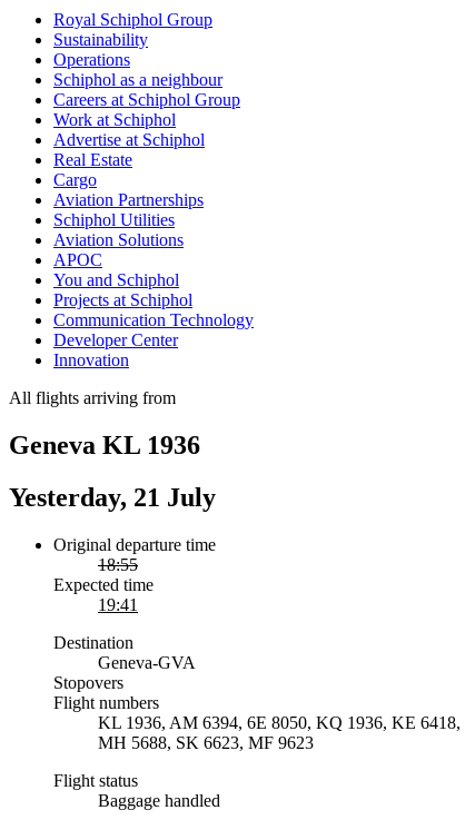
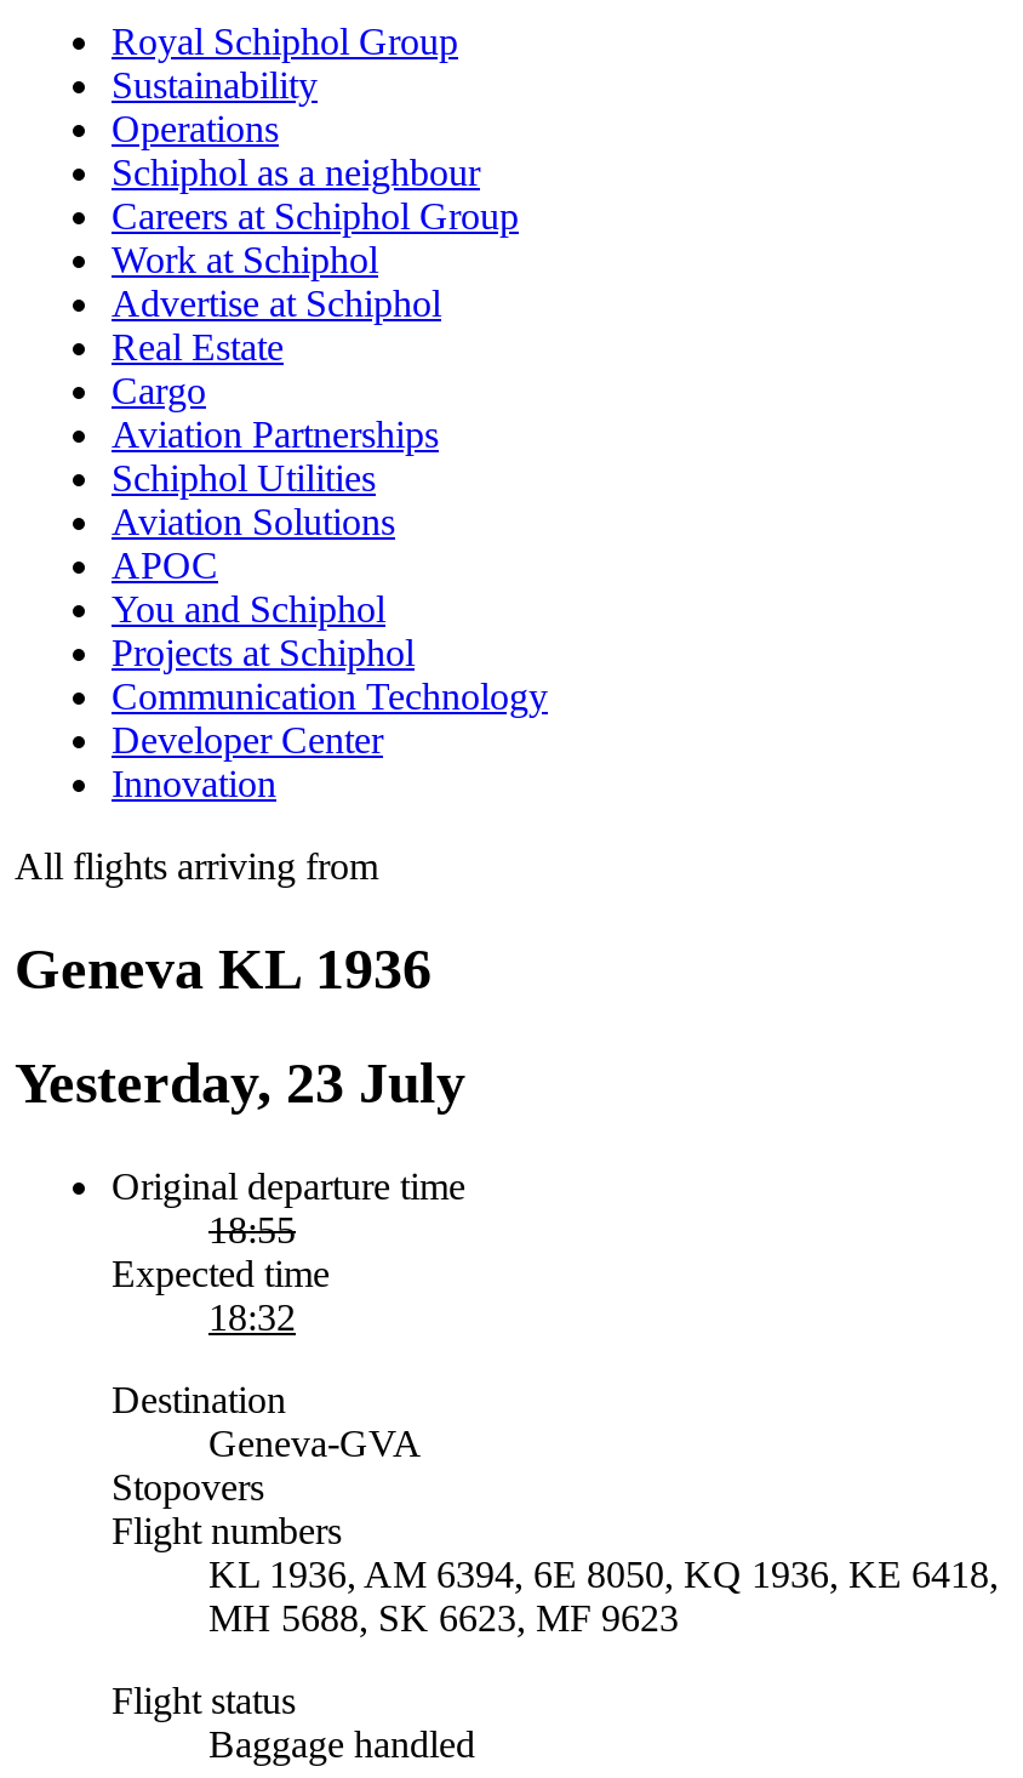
[9,483,216,512] Yesterday, 21 July -> [15,1051,465,1114] Yesterday, 23 July
[98,595,138,614] 19:41 -> [208,1296,296,1337] 18:32

